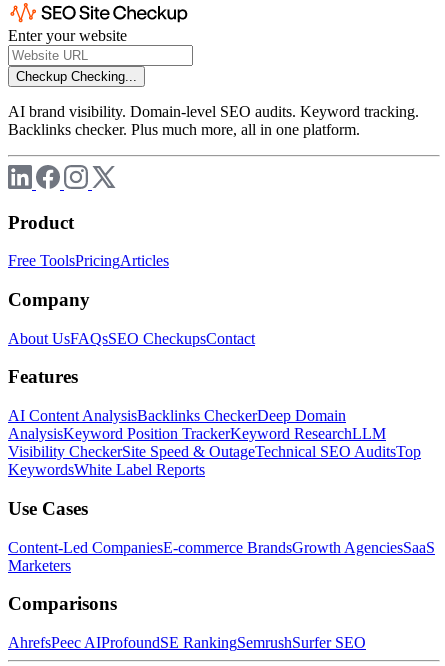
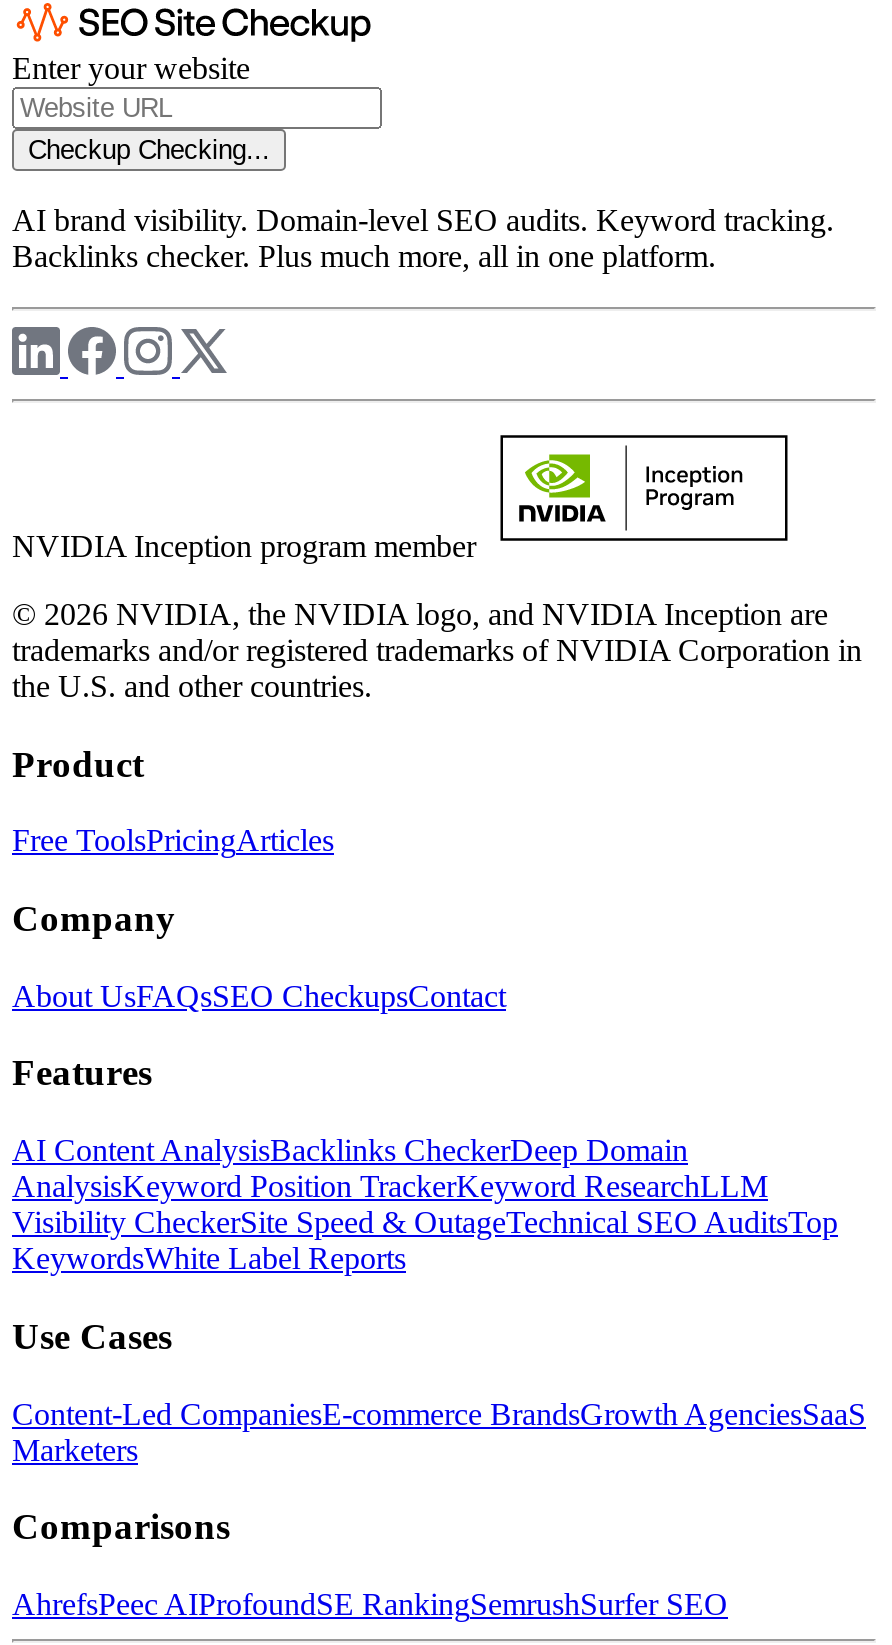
none -> [12,433,862,703] [image] | NVIDIA Inception program member | © 2026 NVIDIA, the NVIDIA logo, and NVIDIA Inception are | trademarks and/or registered trademarks of NVIDIA Corporation in | the U.S. and other countries.

